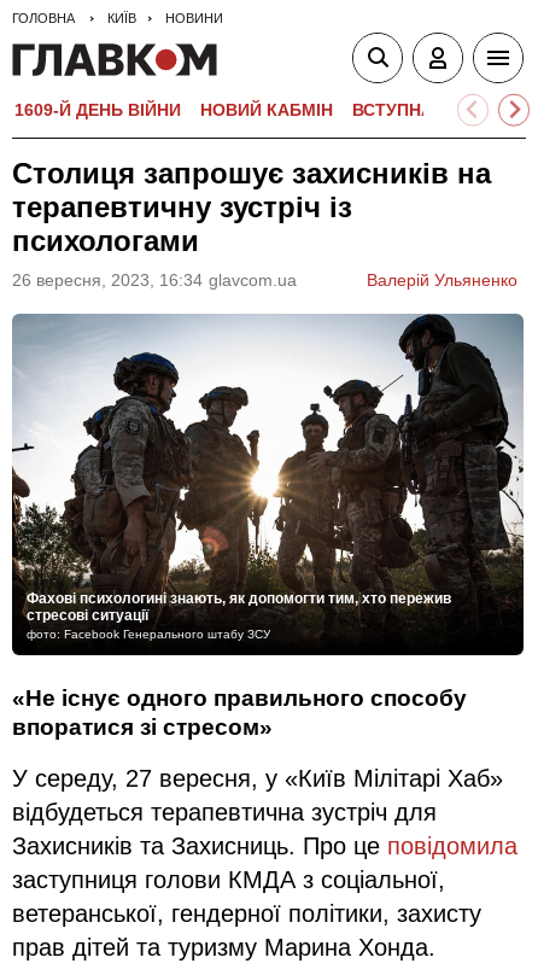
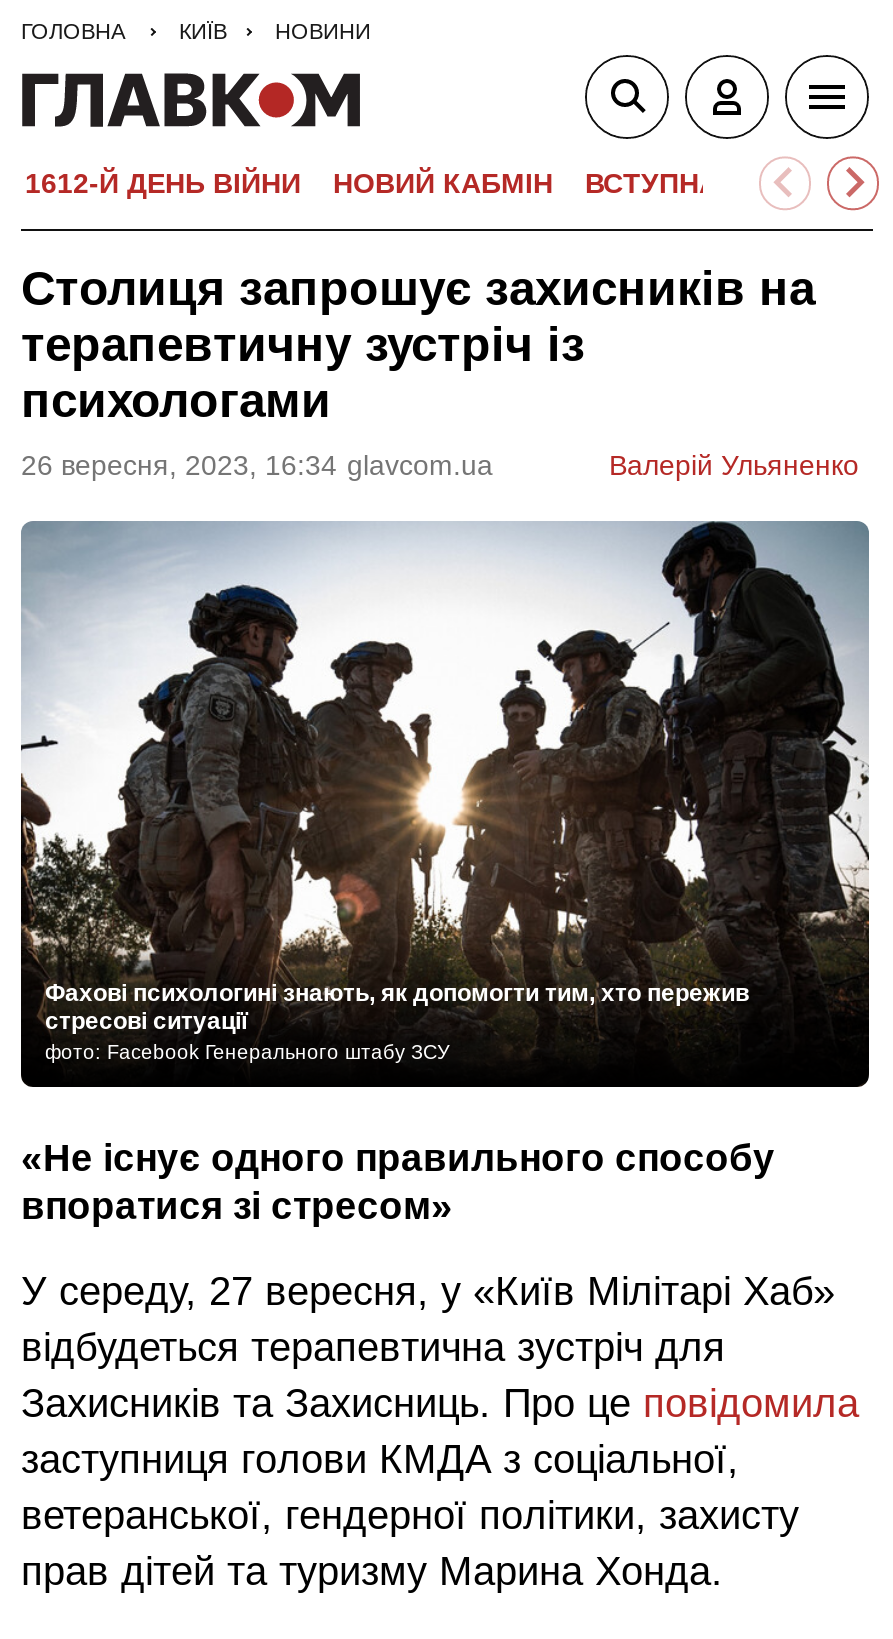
[14,100,181,119] 1609-Й ДЕНЬ ВІЙНИ -> [25,167,301,199] 1612-Й ДЕНЬ ВІЙНИ

